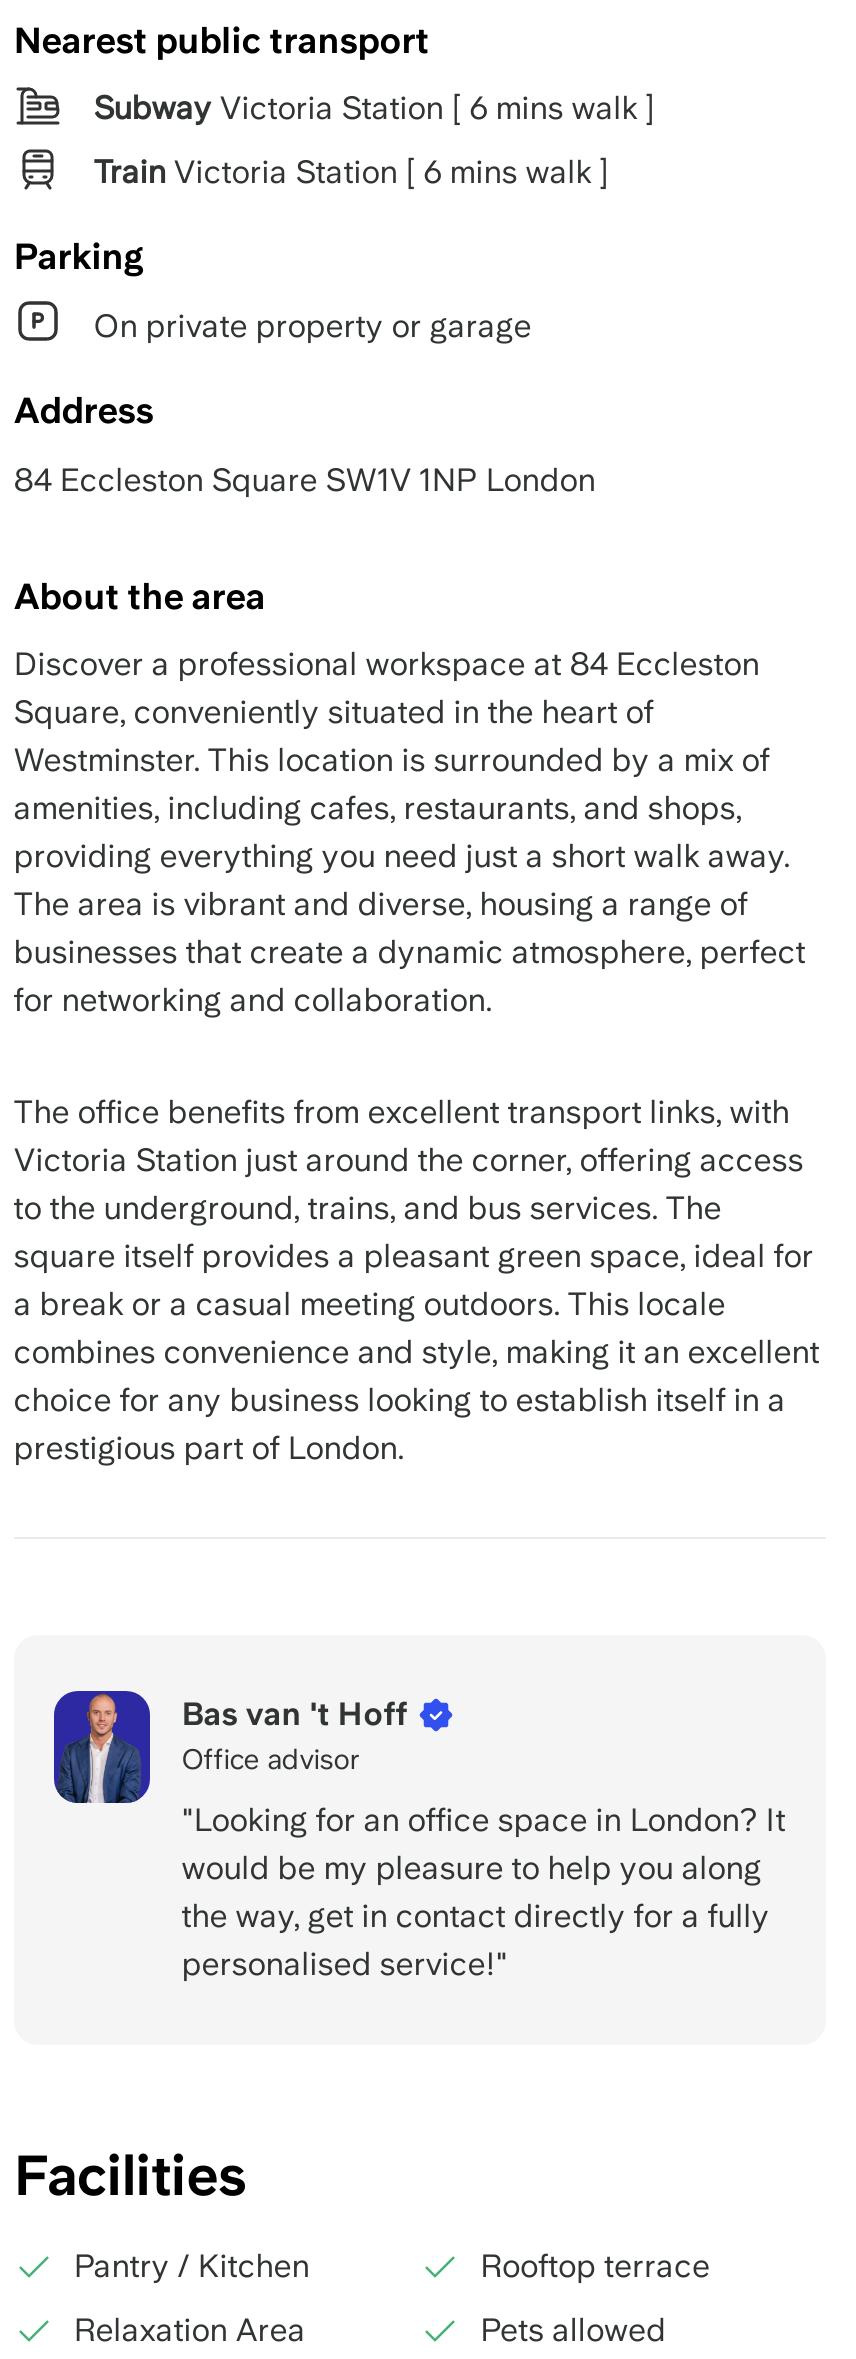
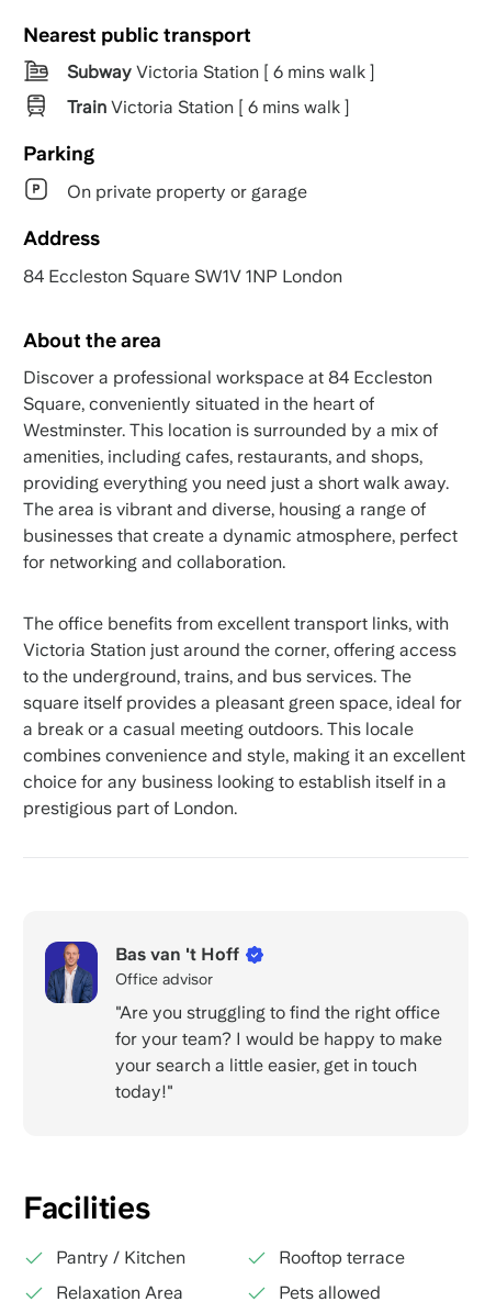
[182,1801,786,1983] "Looking for an office space in London? It | would be my pleasure to help you along | the way, get in contact directly for a fully | personalised service!" -> [115,1002,442,1102] "Are you struggling to find the right office | for your team? I would be happy to make | your search a little easier, get in touch | today!"

